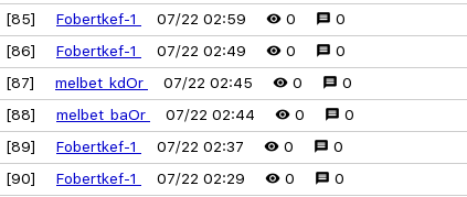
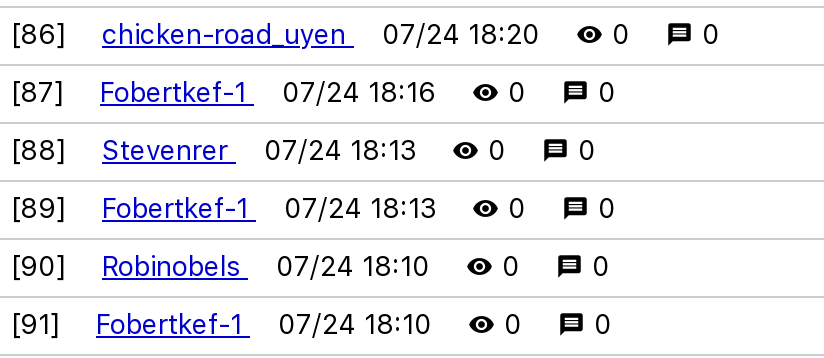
[6,10,266,28] [85] Fobertkef-1 07/22 02:59 -> [10,19,576,51] [86] chicken-road_uyen 07/24 18:20
[6,42,346,60] [86] Fobertkef-1 07/22 02:49 0 0 -> [10,77,616,109] [87] Fobertkef-1 07/24 18:16 0 0
[6,74,352,92] [87] melbet_kdOr 07/22 02:45 0 0 -> [10,135,596,167] [88] Stevenrer 07/24 18:13 0 0
[6,106,354,123] [88] melbet_baOr 07/22 02:44 0 0 -> [10,192,616,224] [89] Fobertkef-1 07/24 18:13 0 0
[6,138,343,155] [89] Fobertkef-1 07/22 02:37 0 0 -> [10,250,610,282] [90] Robinobels 07/24 18:10 0 0
[6,169,344,187] [90] Fobertkef-1 07/22 02:29 0 0 -> [10,308,612,340] [91] Fobertkef-1 07/24 18:10 0 0

